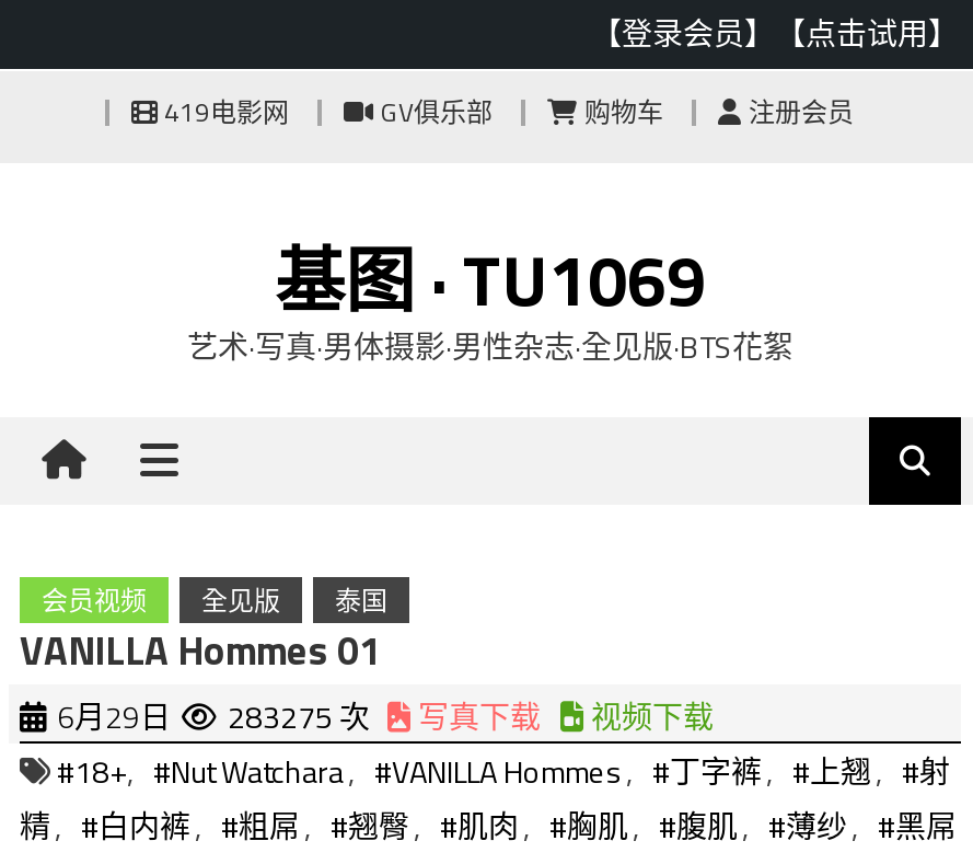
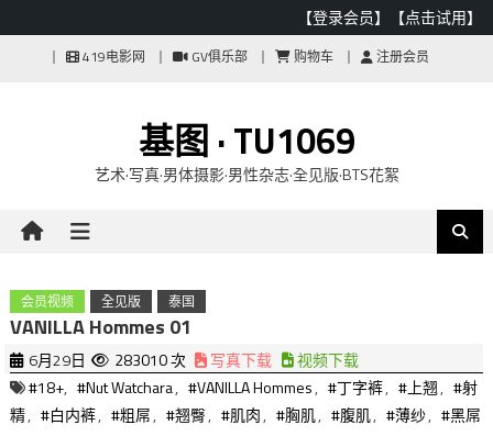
[57,693,714,739] 6月29日 283275 次 写真下载 视频下载 -> [29,348,359,371] 6月29日 283010 次 写真下载 视频下载

